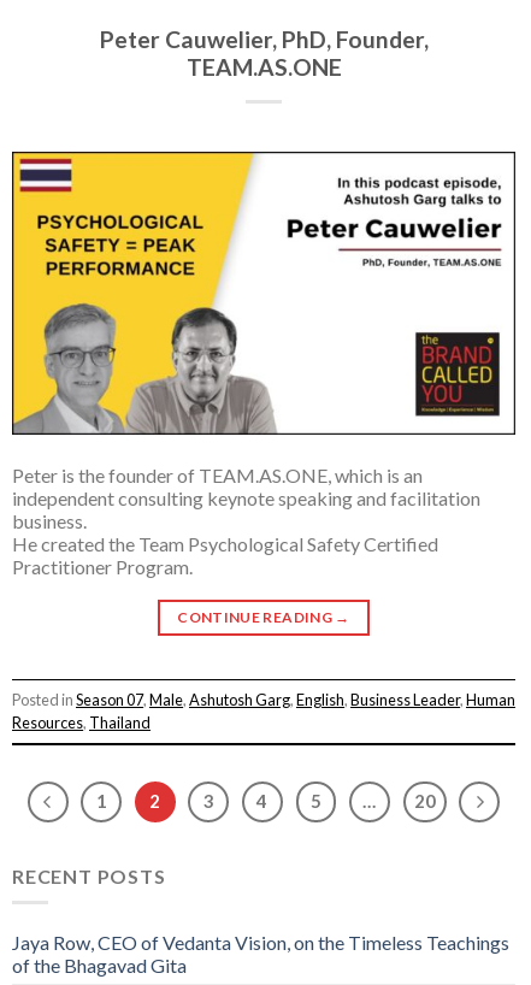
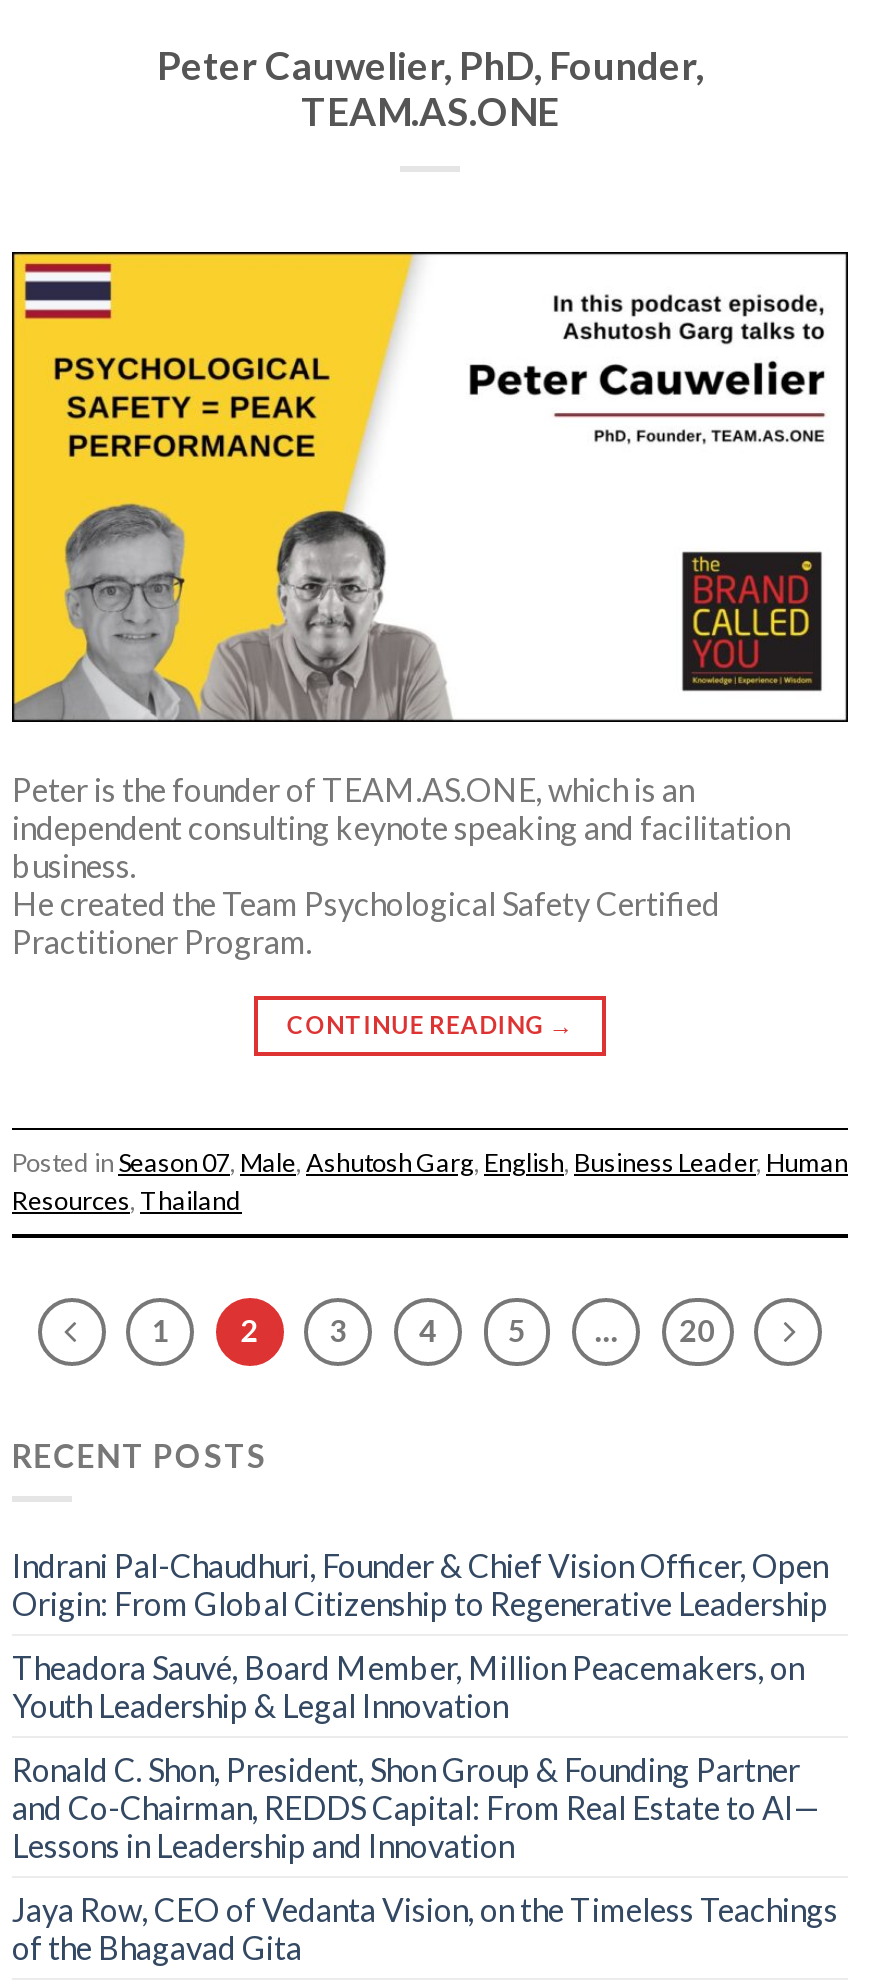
none -> [12,1545,828,1863] Indrani Pal-Chaudhuri, Founder & Chief Vision Officer, Open | Origin: From Global Citizenship to Regenerative Leadership | Theadora Sauvé, Board Member, Million Peacemakers, on | Youth Leadership & Legal Innovation | Ronald C. Shon, President, Shon Group & Founding Partner | and Co-Chairman, REDDS Capital: From Real Estate to AI— | Lessons in Leadership and Innovation

